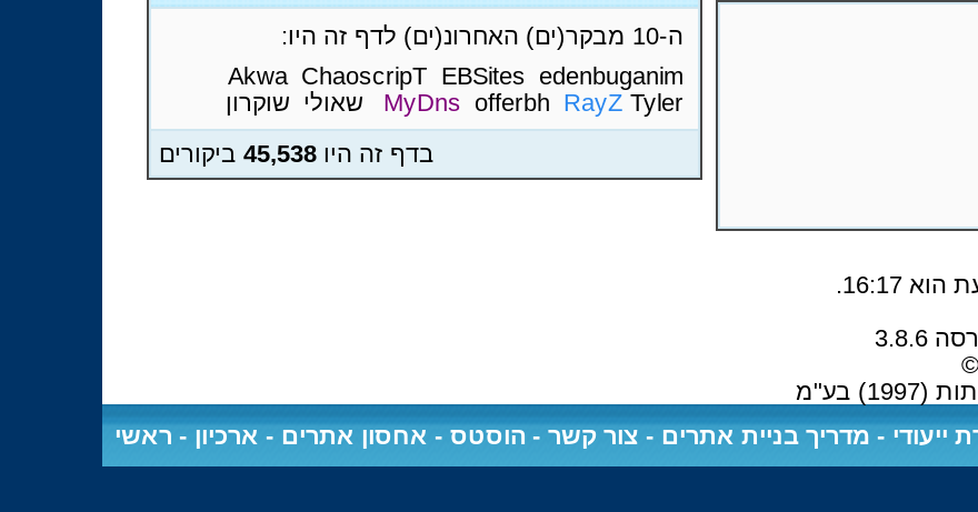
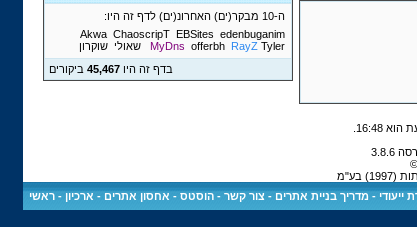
[159,140,435,167] בדף זה היו 45,538 ביקורים -> [48,63,172,75] בדף זה היו 45,467 ביקורים
[842,271,902,298] 16:17 -> [356,122,383,134] 16:48

